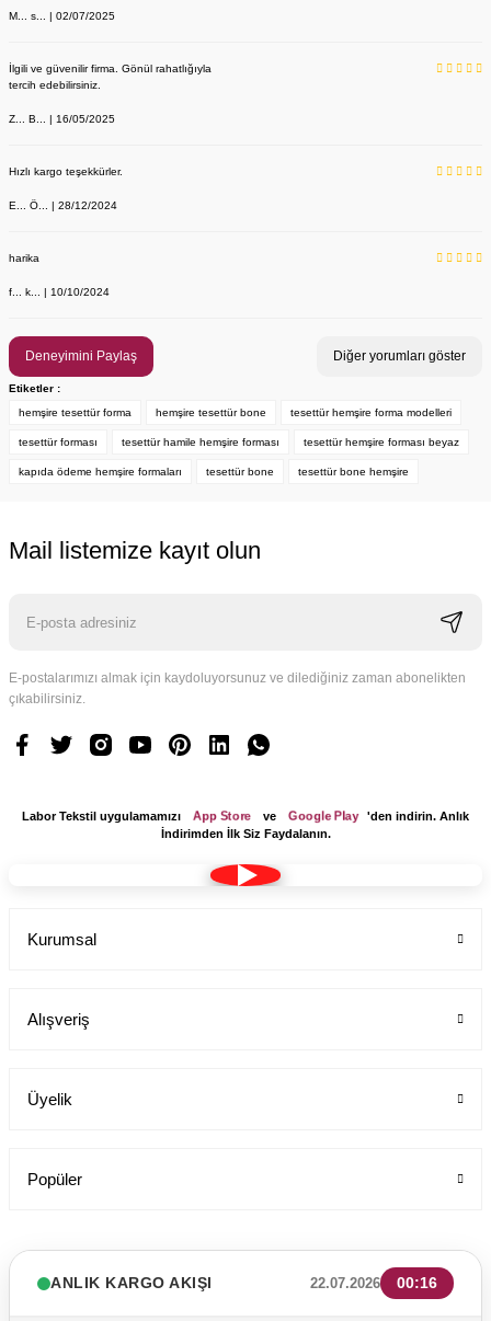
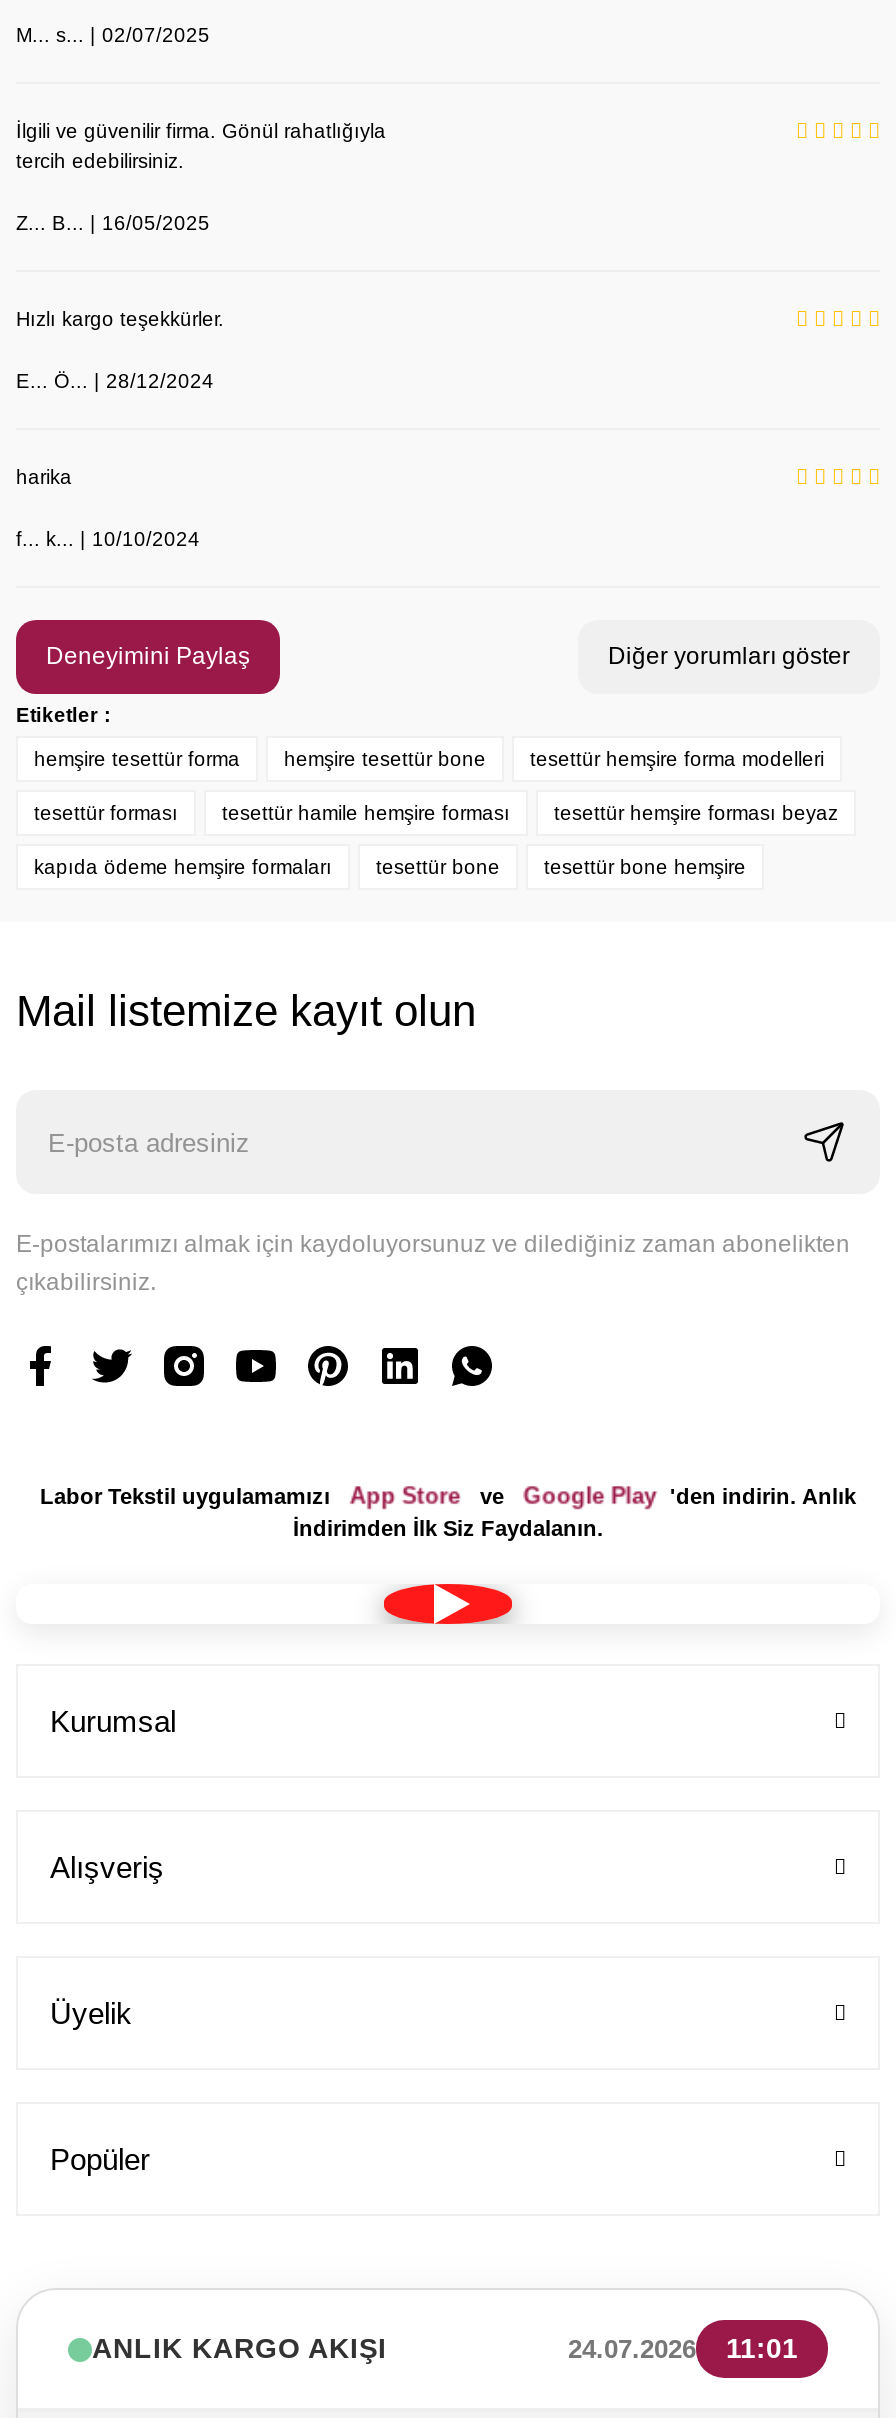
[310,1275,380,1291] 22.07.2026 -> [568,2334,696,2364] 24.07.2026
[397,1274,437,1291] 00:16 -> [726,2332,798,2364] 11:01

